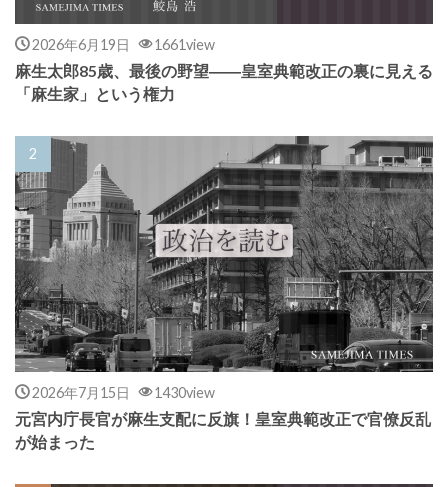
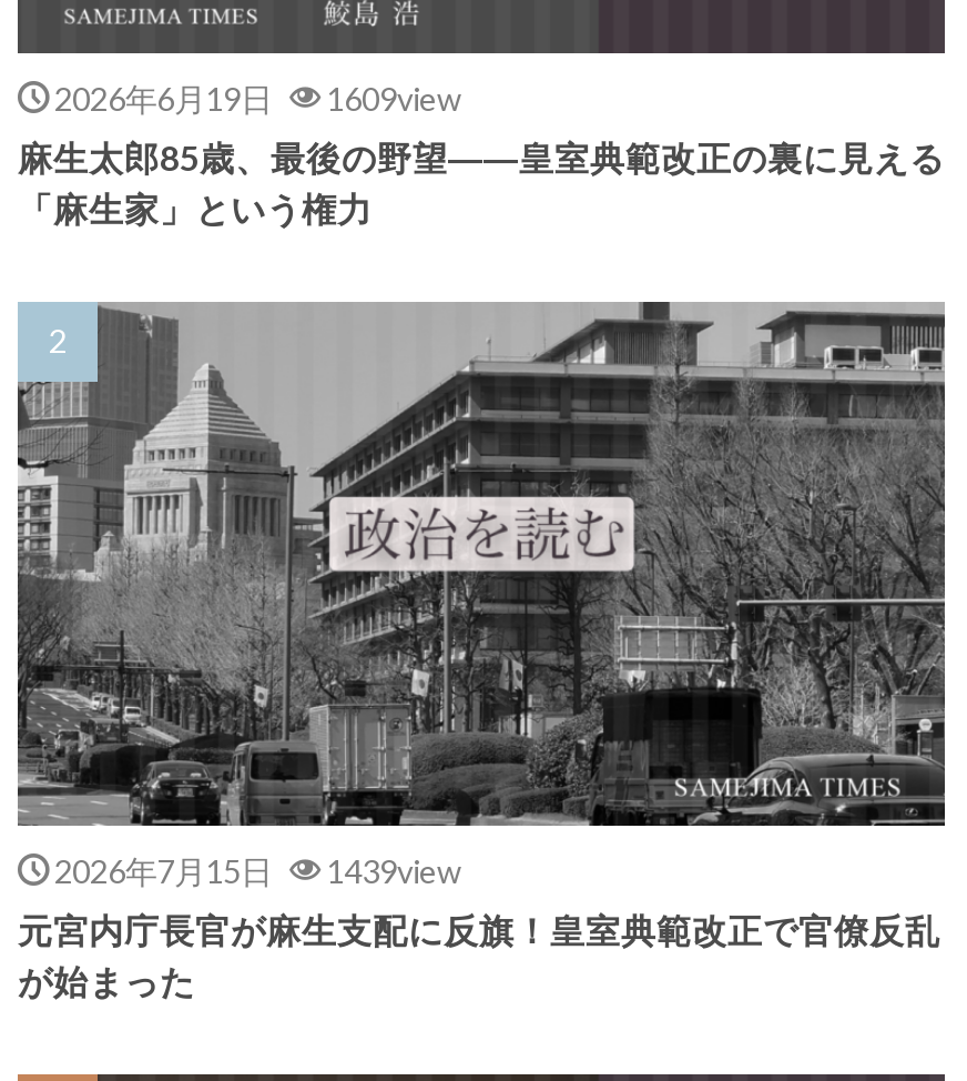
[31,36,215,53] 2026年6月19日 1661view -> [54,81,461,119] 2026年6月19日 1609view
[31,384,215,401] 2026年7月15日 1430view -> [54,851,461,889] 2026年7月15日 1439view

